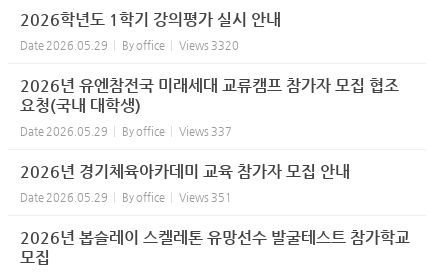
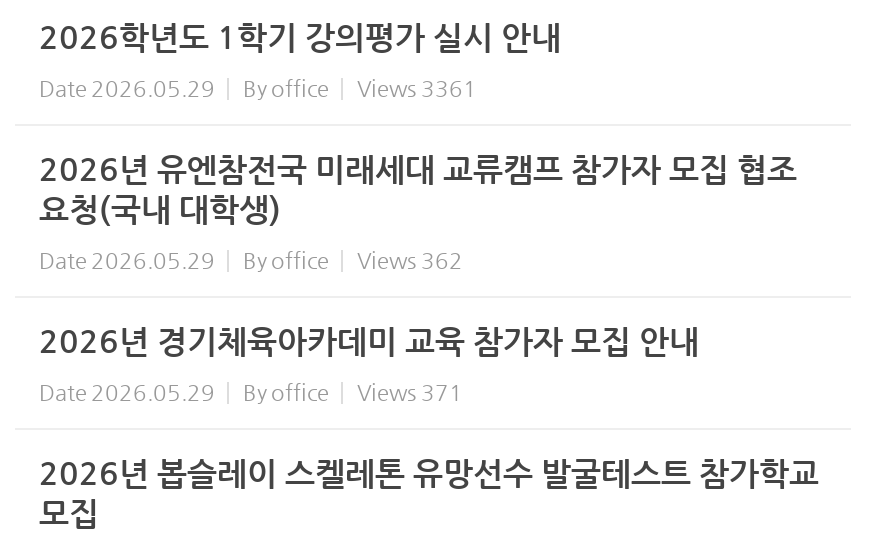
[20,39,239,52] Date 2026.05.29 By office Views 3320 -> [39,76,477,102] Date 2026.05.29 By office Views 3361
[20,125,232,138] Date 2026.05.29 By office Views 337 -> [39,248,463,274] Date 2026.05.29 By office Views 362
[20,191,232,204] Date 2026.05.29 By office Views 351 -> [39,380,463,406] Date 2026.05.29 By office Views 371

